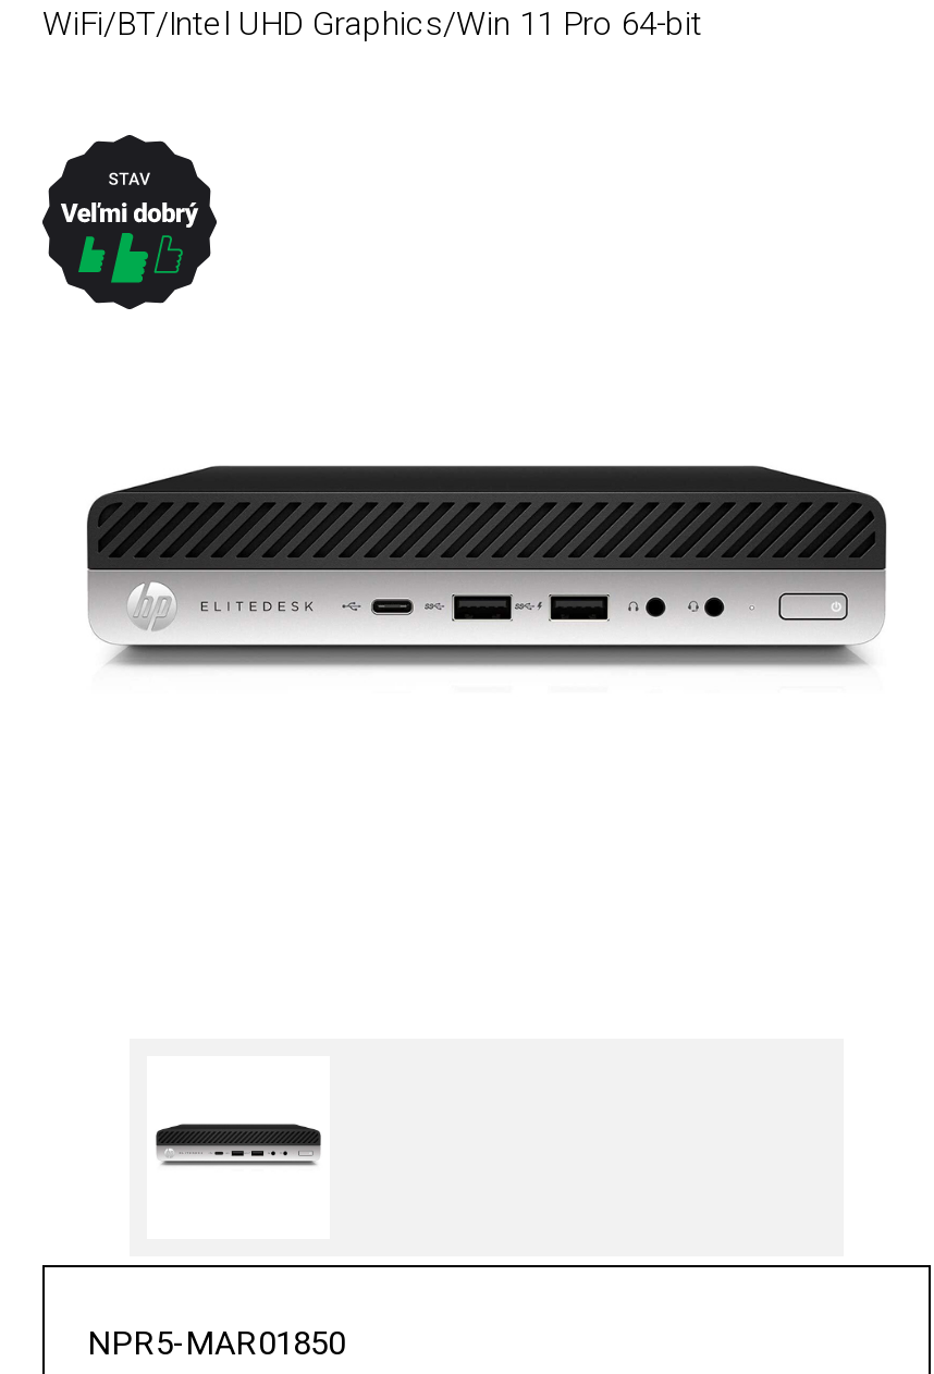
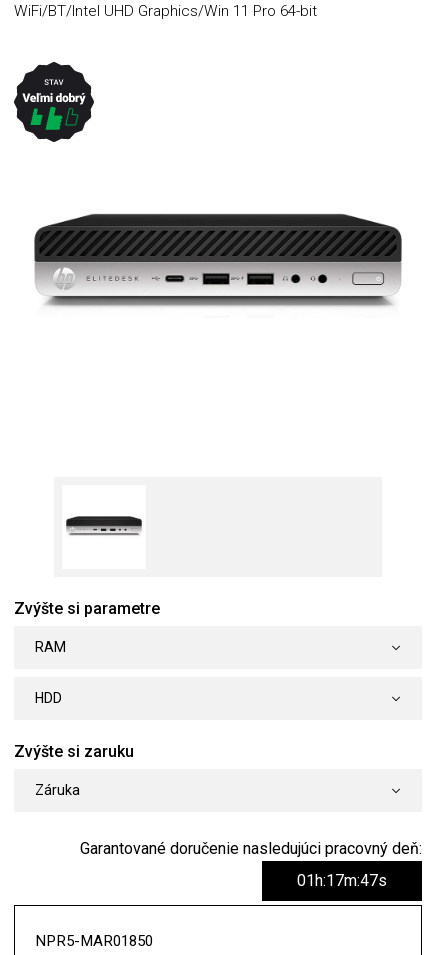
none -> [14,599,422,890] Zvýšte si parametre | RAM | HDD | Zvýšte si zaruku | Záruka | Garantované doručenie nasledujúci pracovný deň: | 01h:17m:47s

